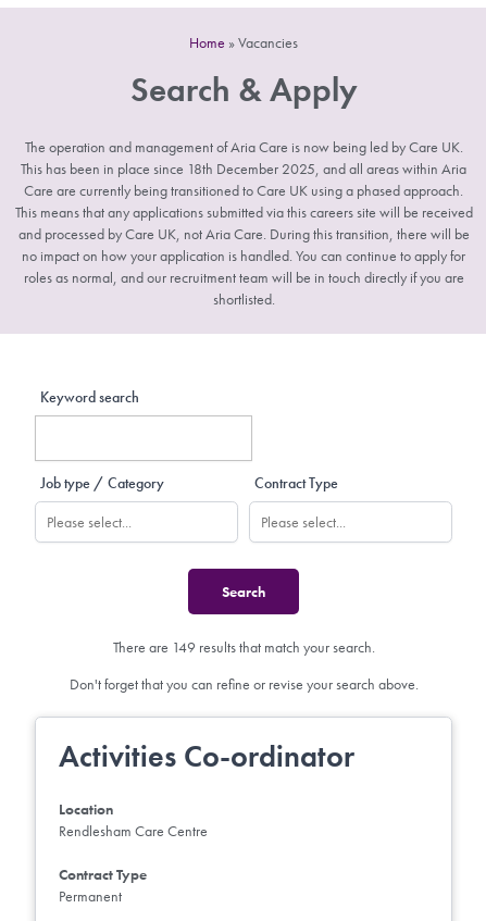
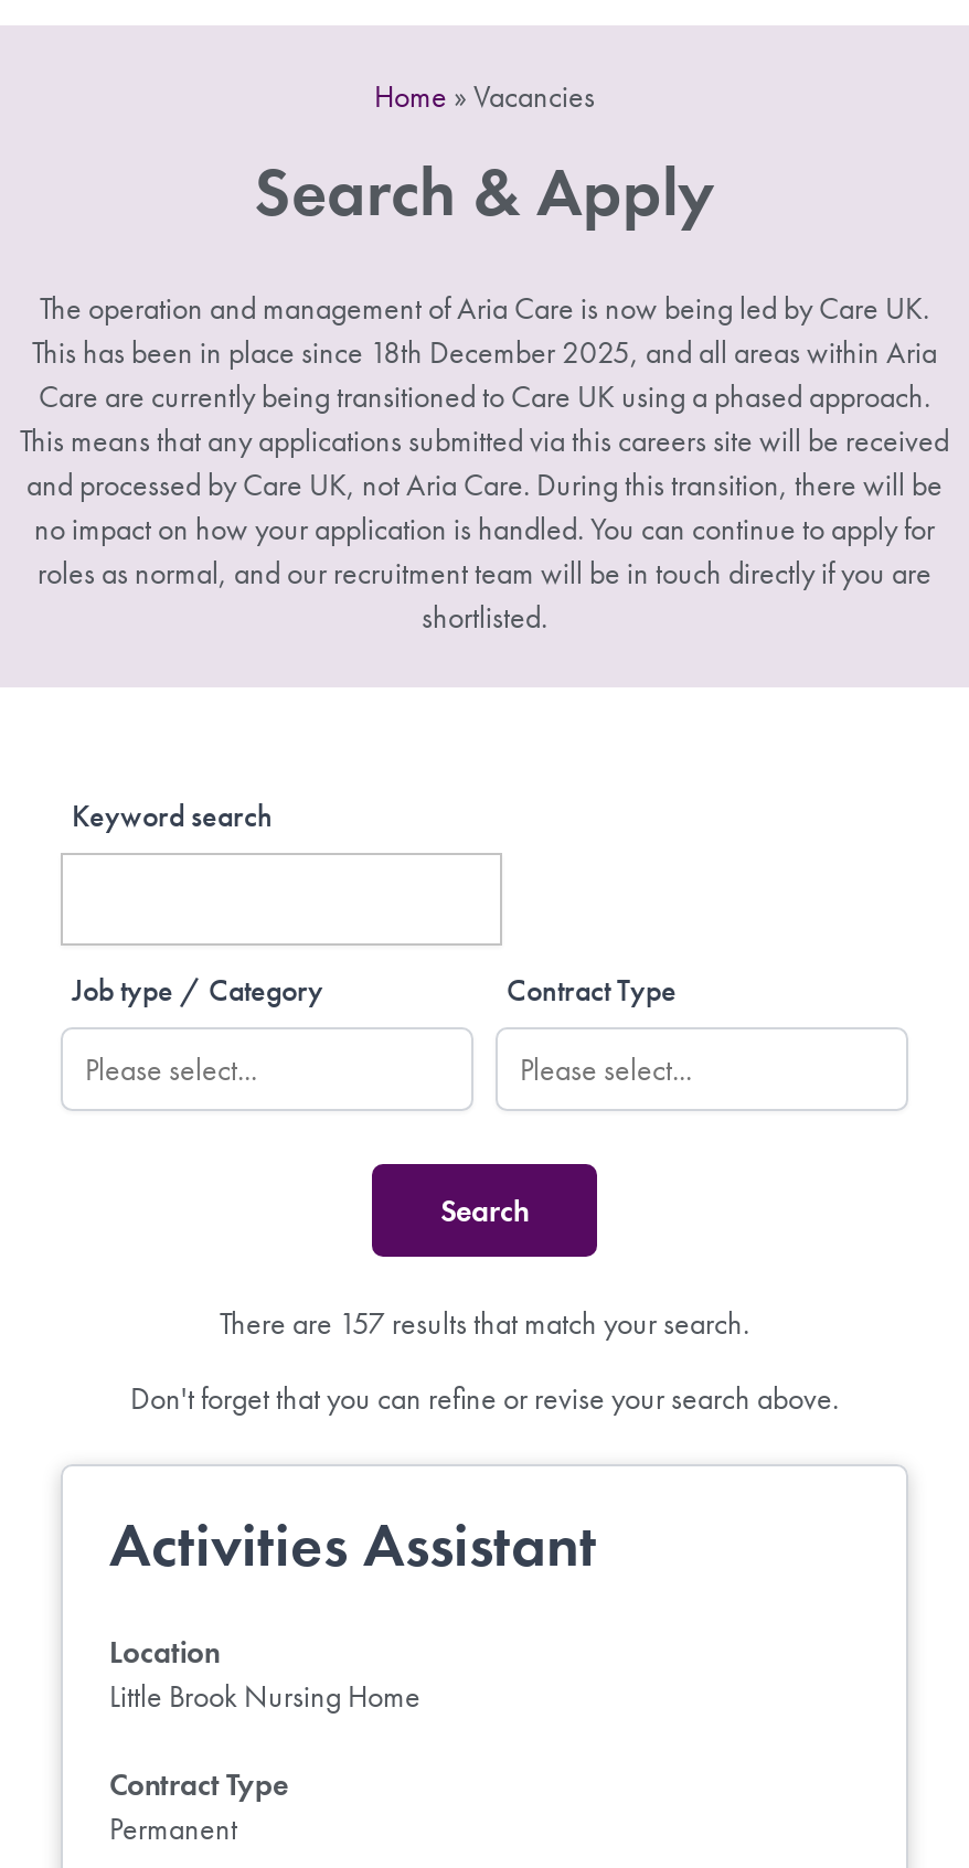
[113,637,375,657] There are 149 results that match your search. -> [220,1304,749,1343] There are 157 results that match your search.
[59,737,354,776] Activities Co-ordinator -> [109,1507,597,1584] Activities Assistant
[59,821,208,840] Rendlesham Care Centre -> [109,1675,420,1715] Little Brook Nursing Home

